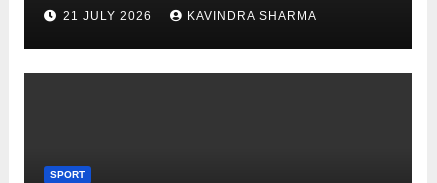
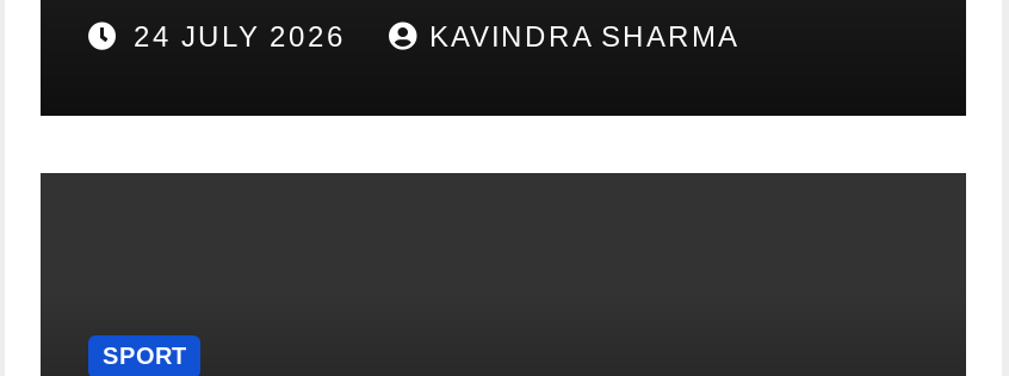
[63,9,156,23] 21 JULY 2026 -> [134,20,355,53] 24 JULY 2026

